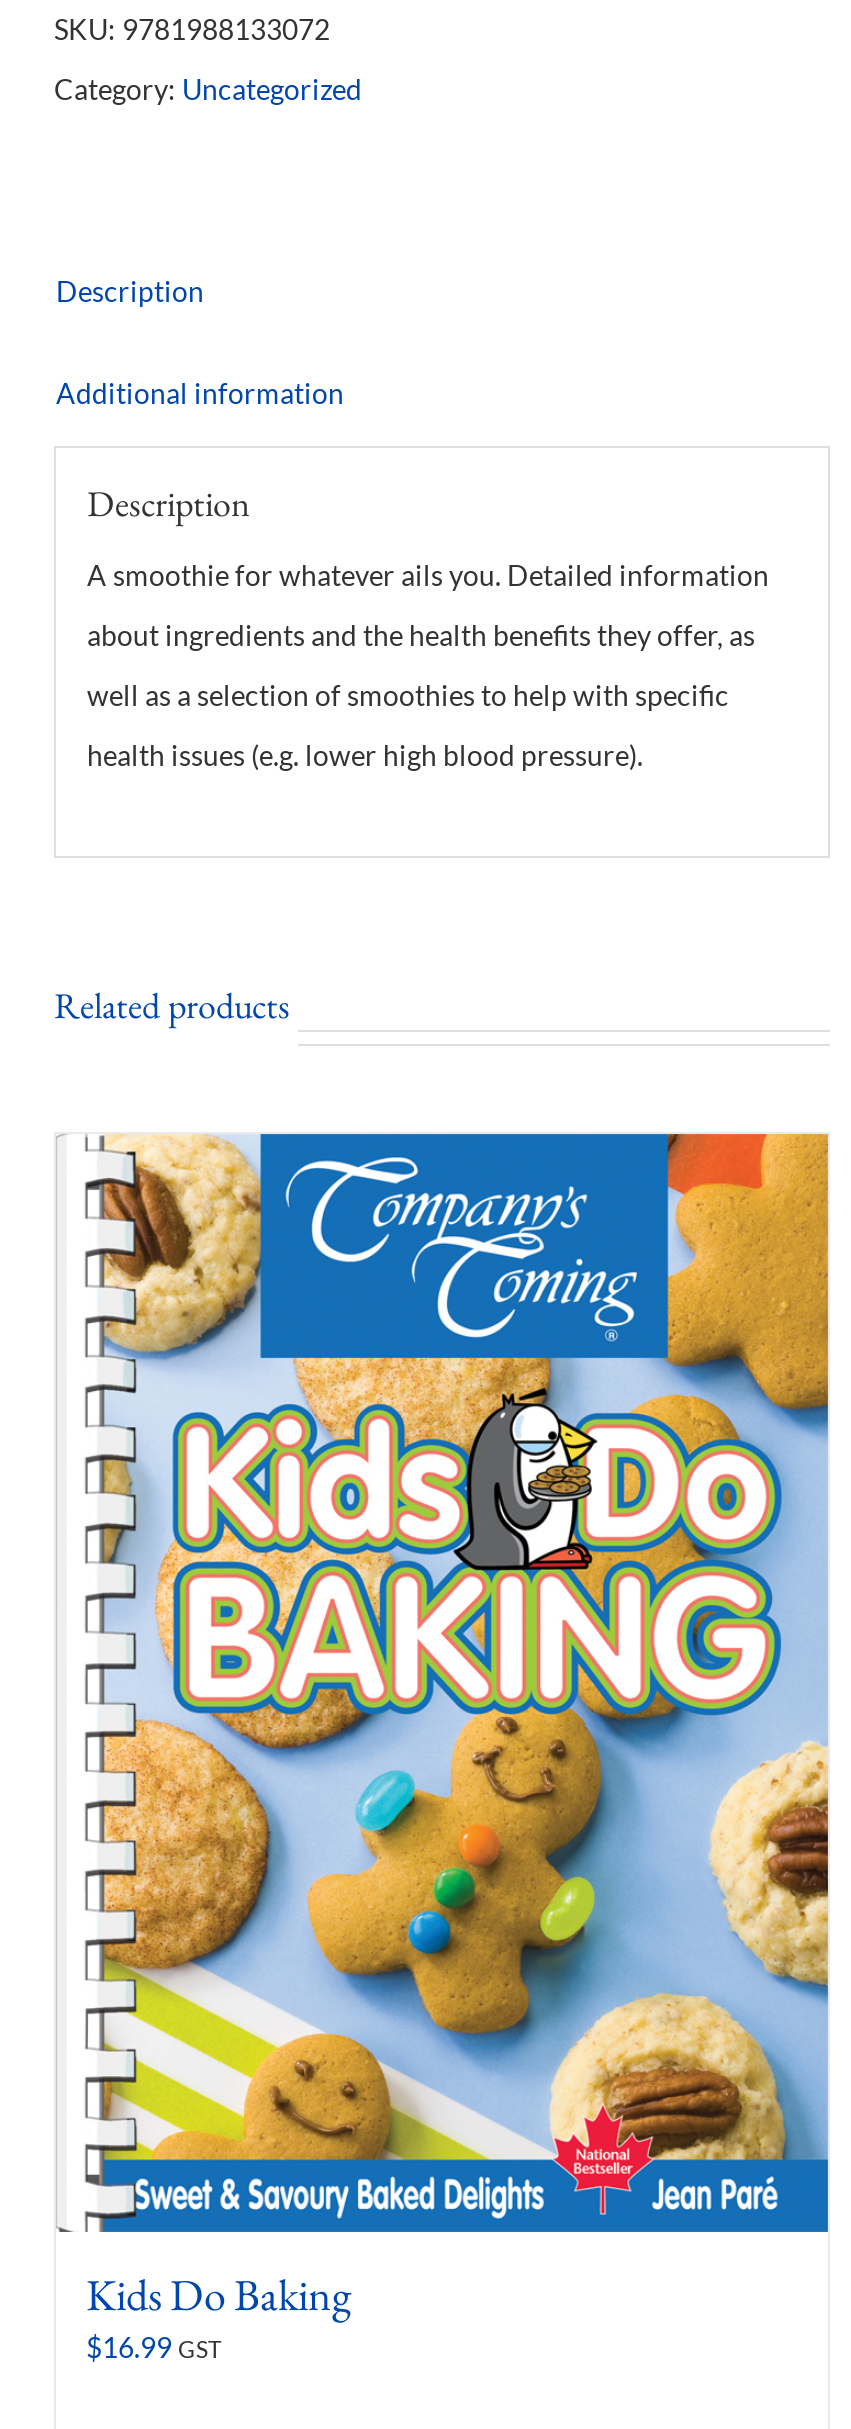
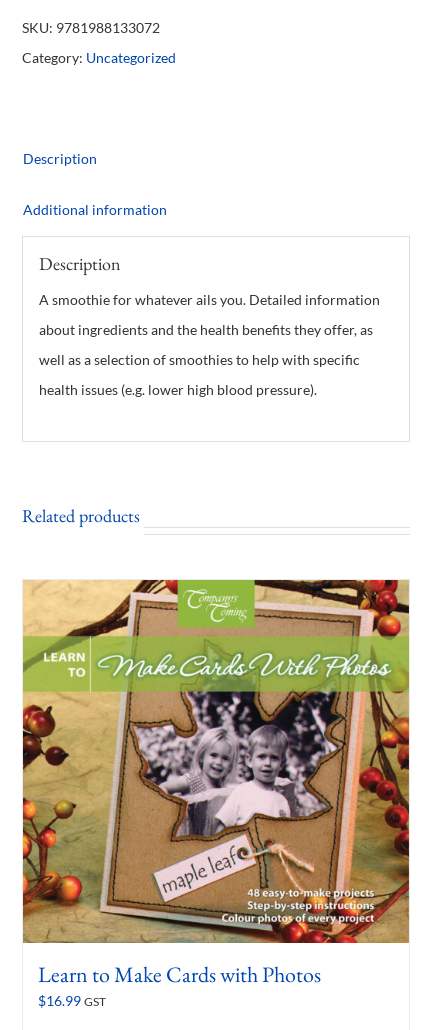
[56,1132,830,2324] [image] | Kids Do Baking -> [22,579,410,989] [image] | Learn to Make Cards with Photos

